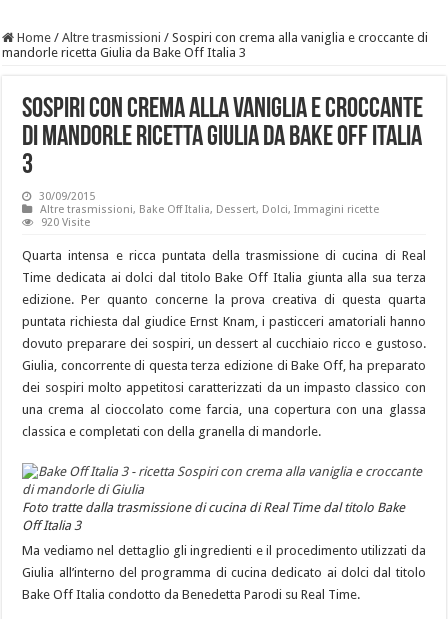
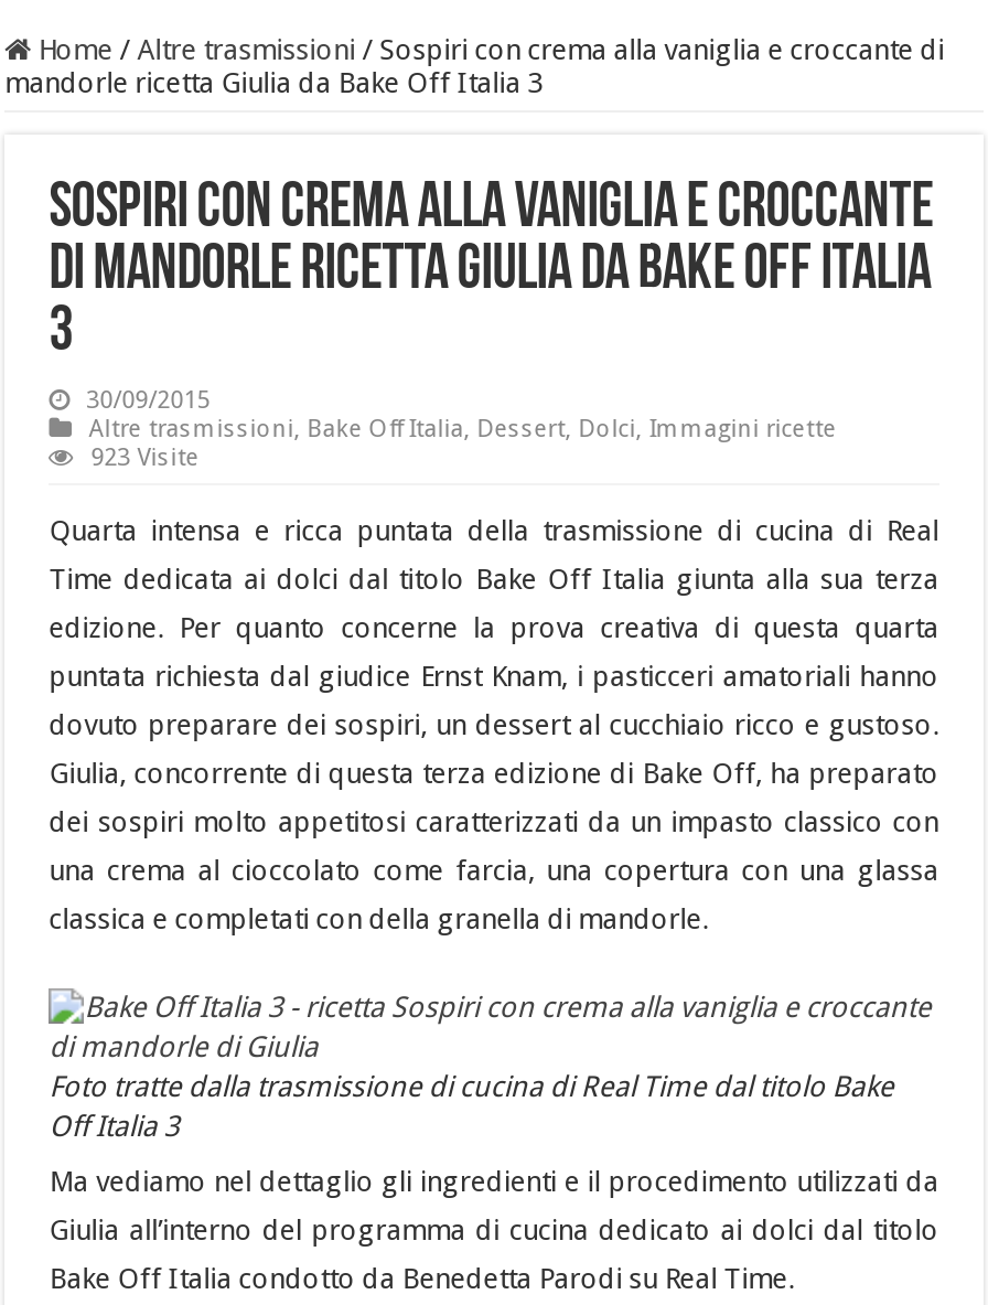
[41,216,90,229] 920 Visite -> [91,443,199,472] 923 Visite

